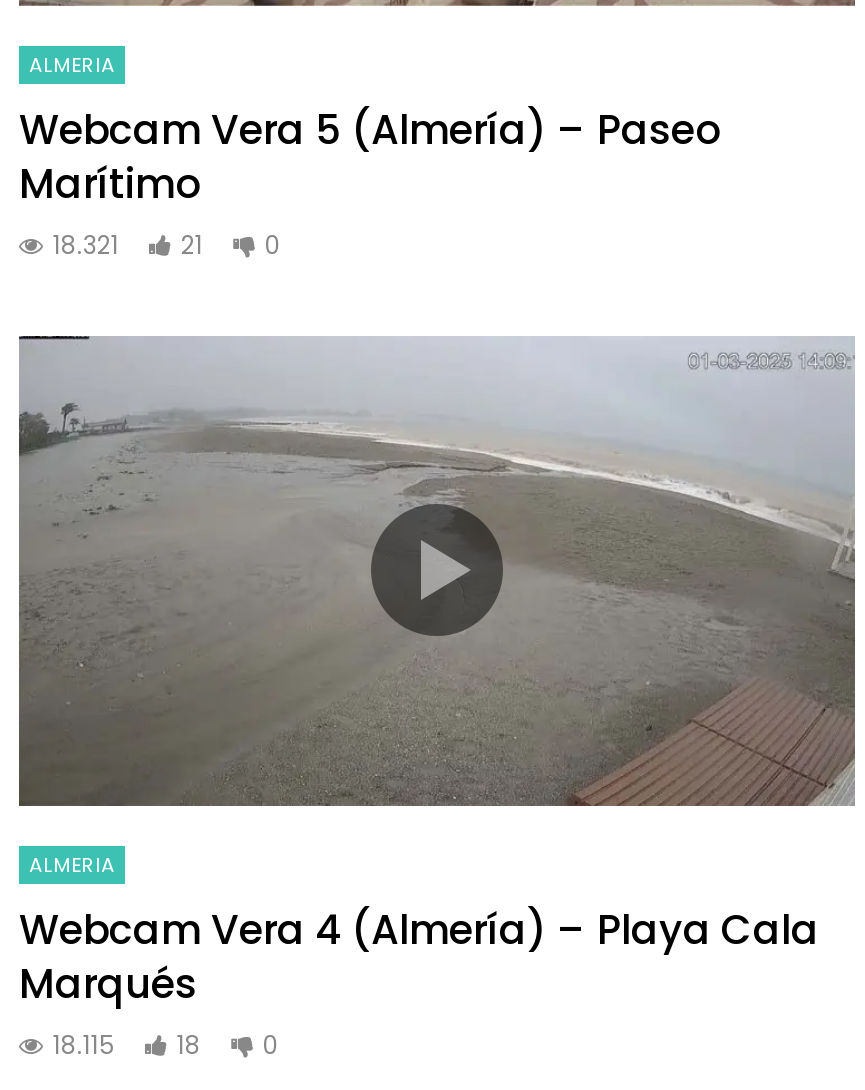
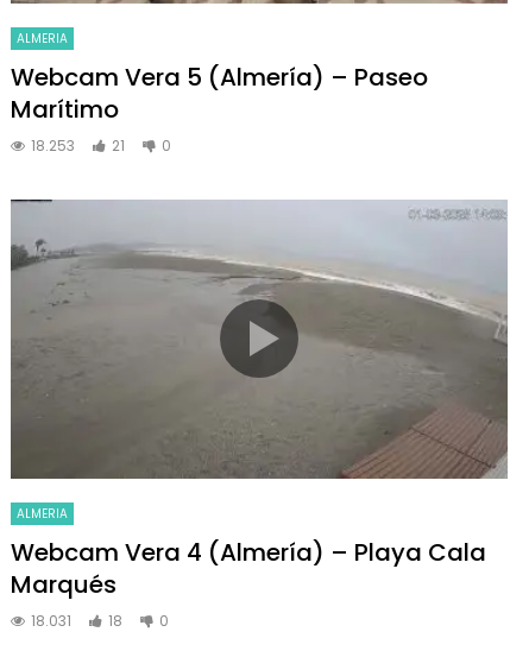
[53,228,281,262] 18.321 21 0 -> [31,136,171,156] 18.253 21 0
[53,1029,279,1063] 18.115 18 0 -> [31,611,169,631] 18.031 18 0

